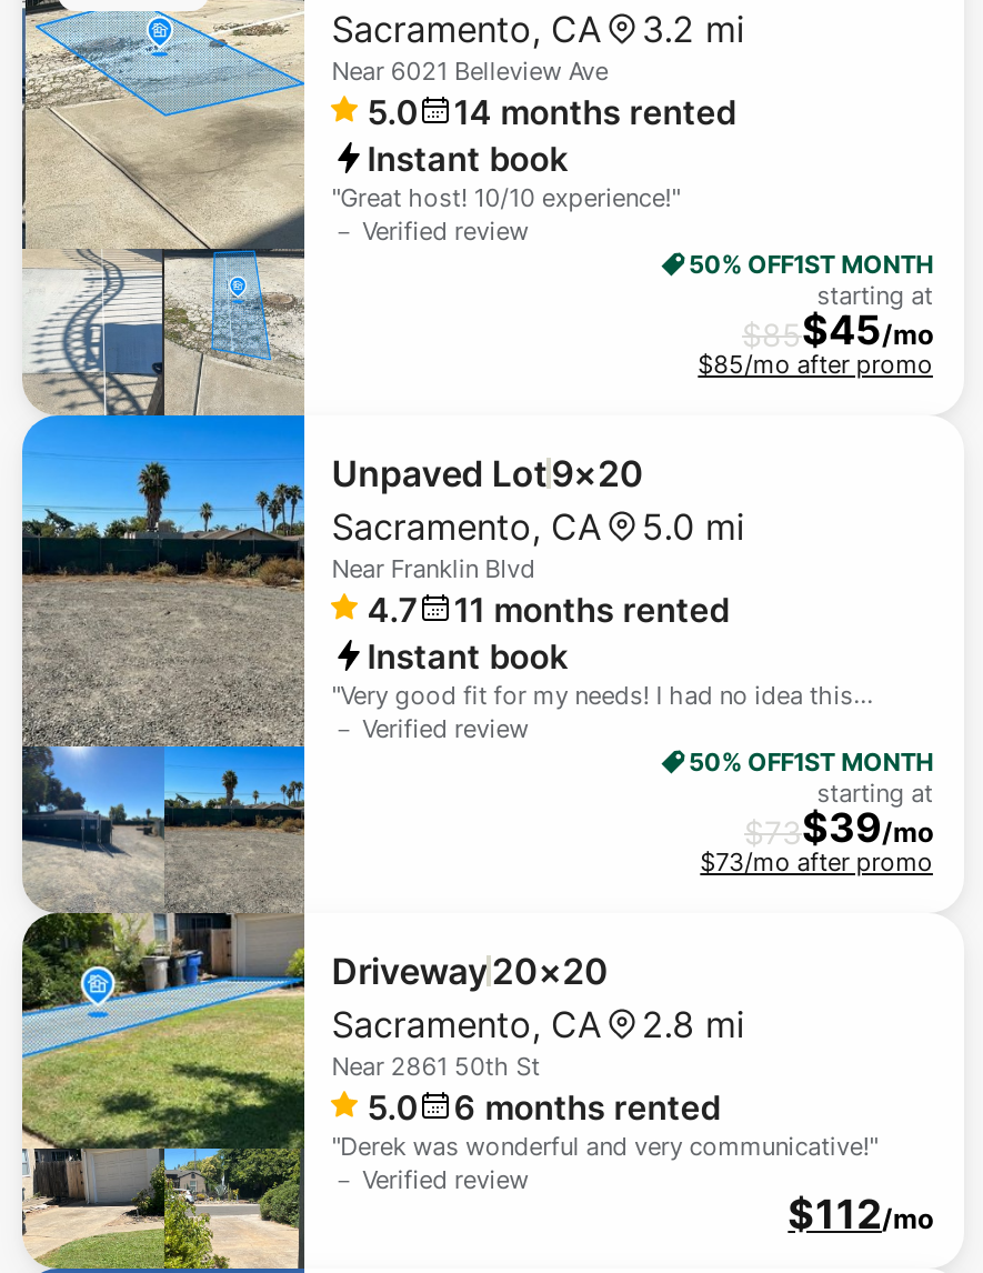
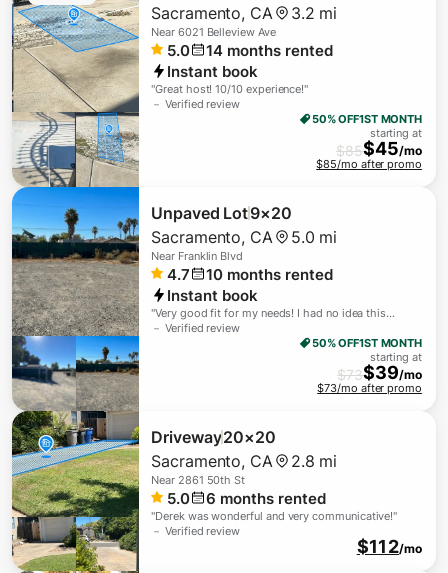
[454,588,729,630] 11 months rented -> [206,265,333,284] 10 months rented

